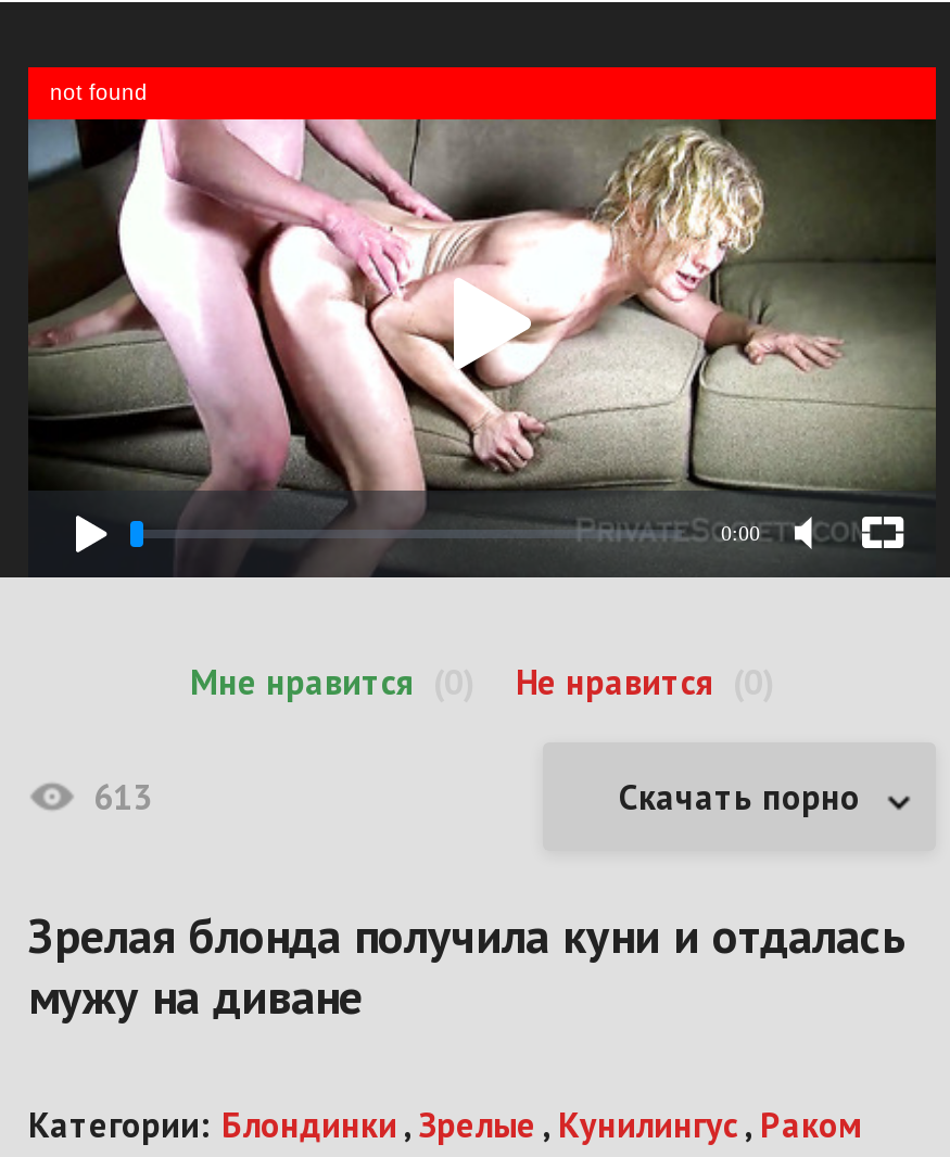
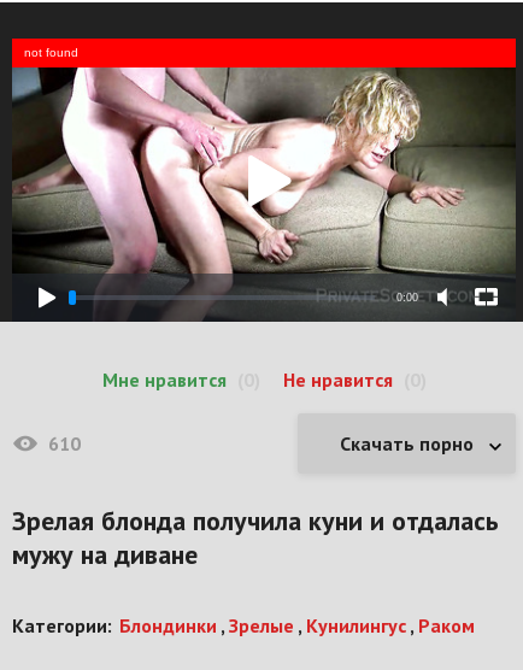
[93,775,152,819] 613 -> [48,432,81,456] 610

